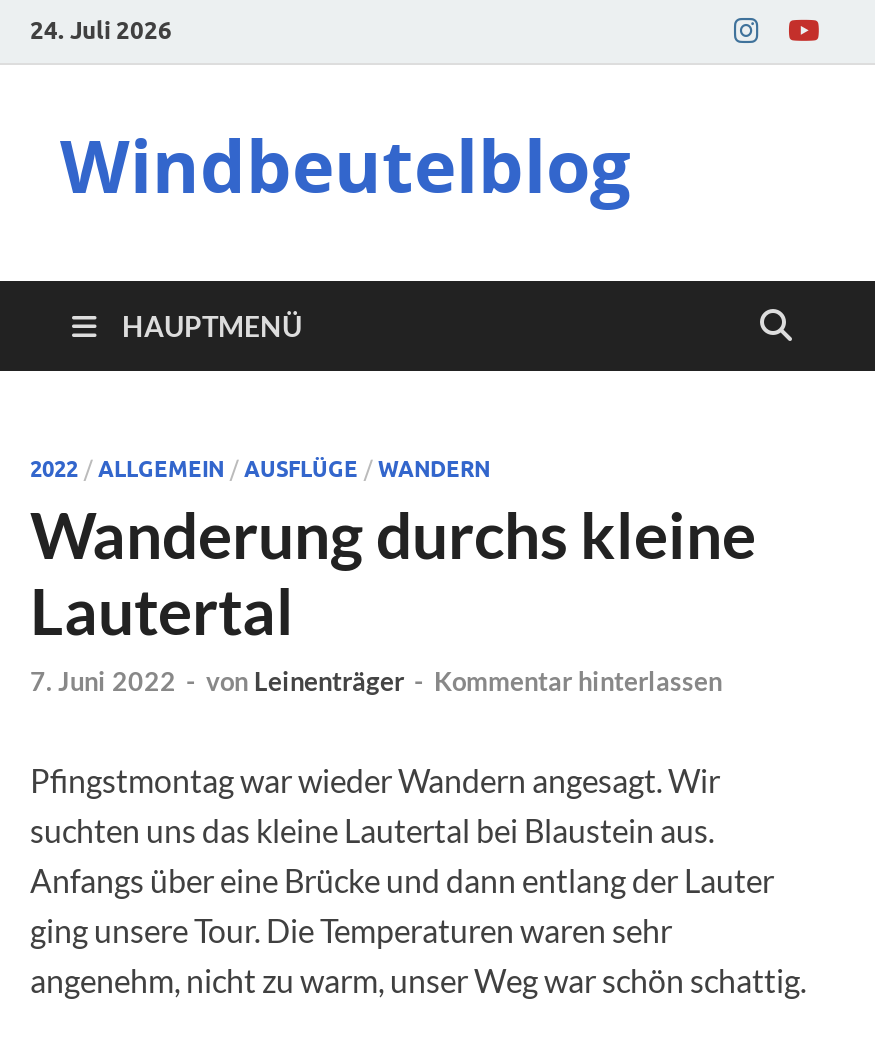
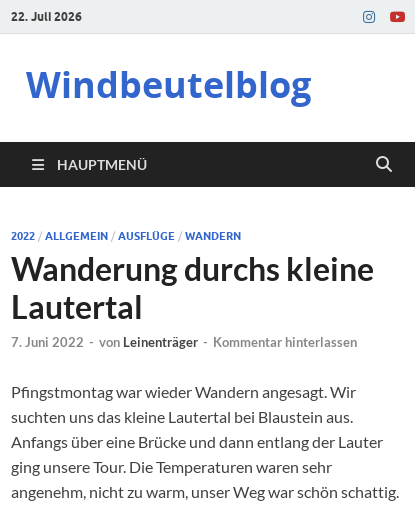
[30,14,172,44] 24. Juli 2026 -> [11,8,82,23] 22. Juli 2026

